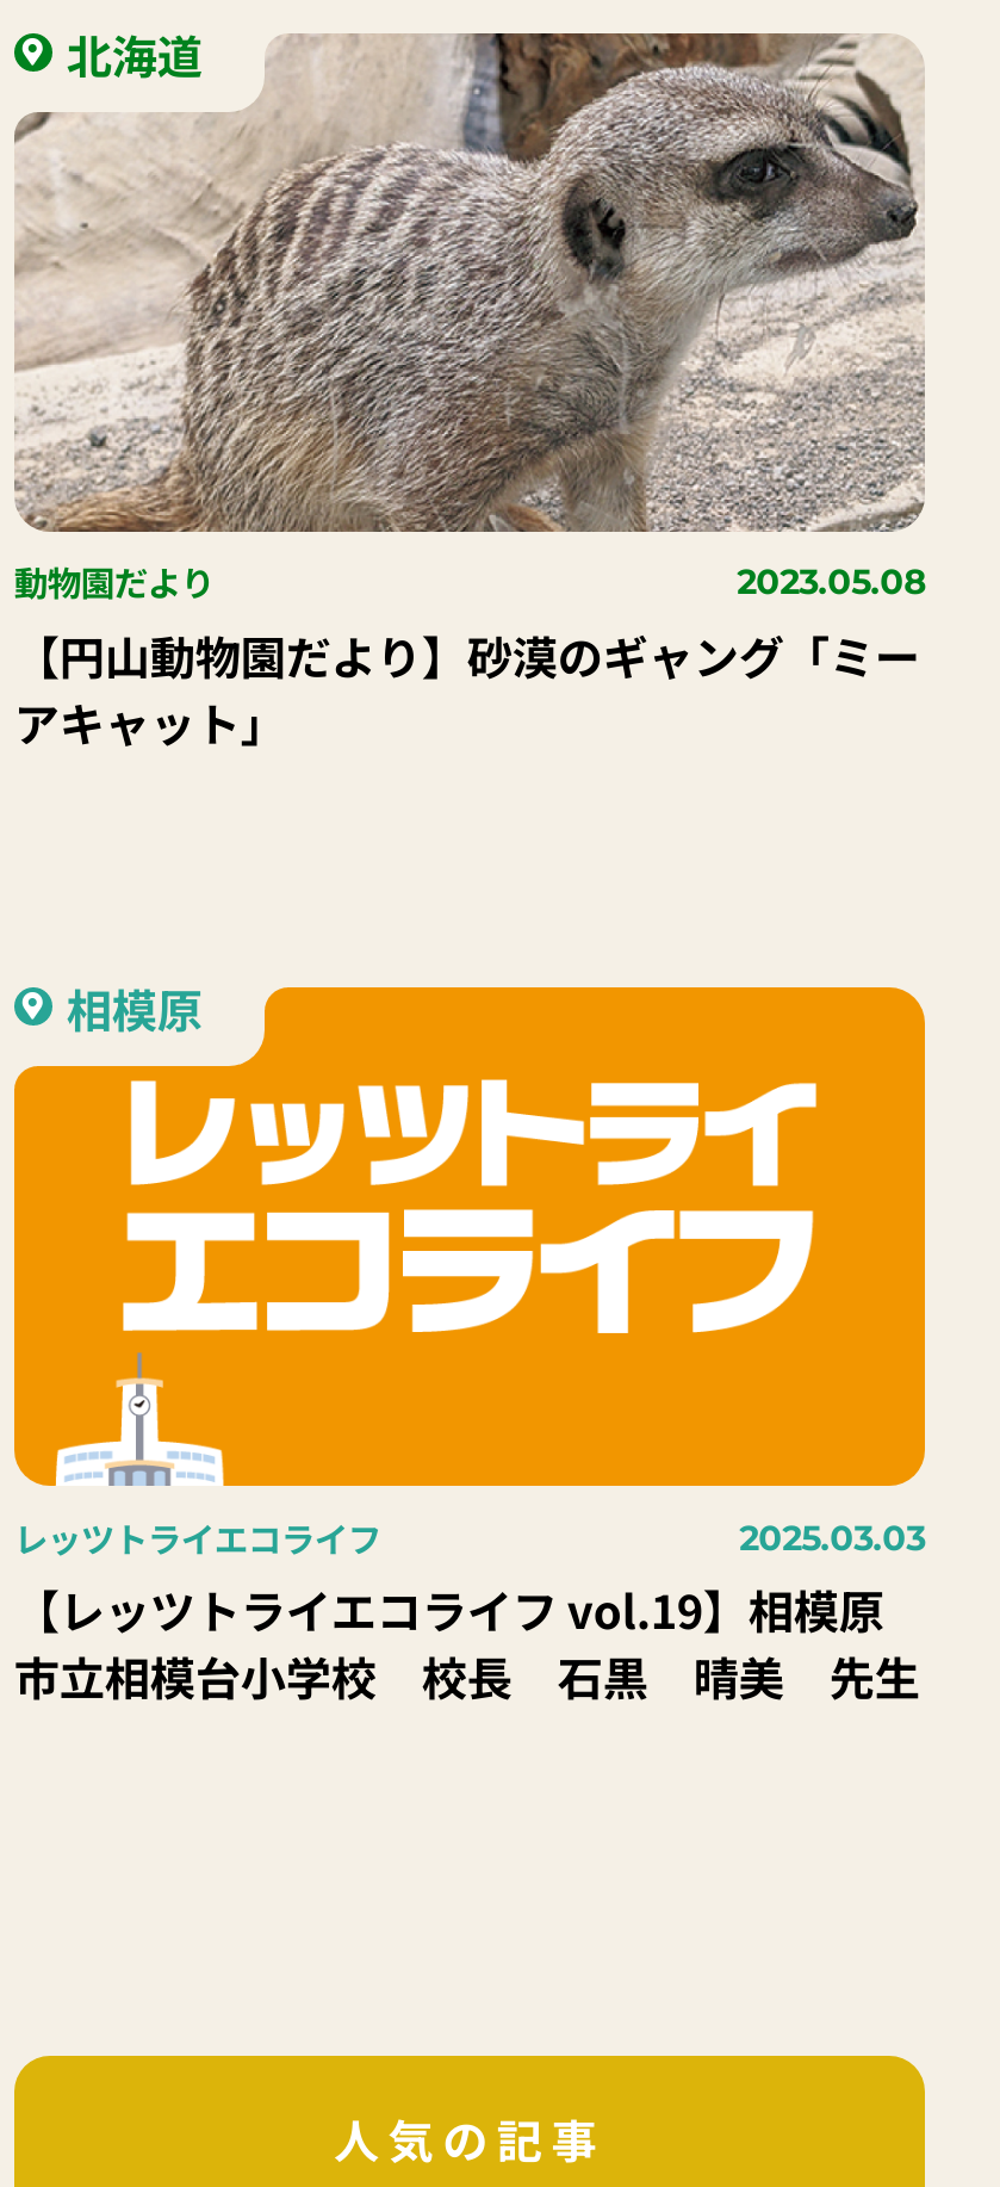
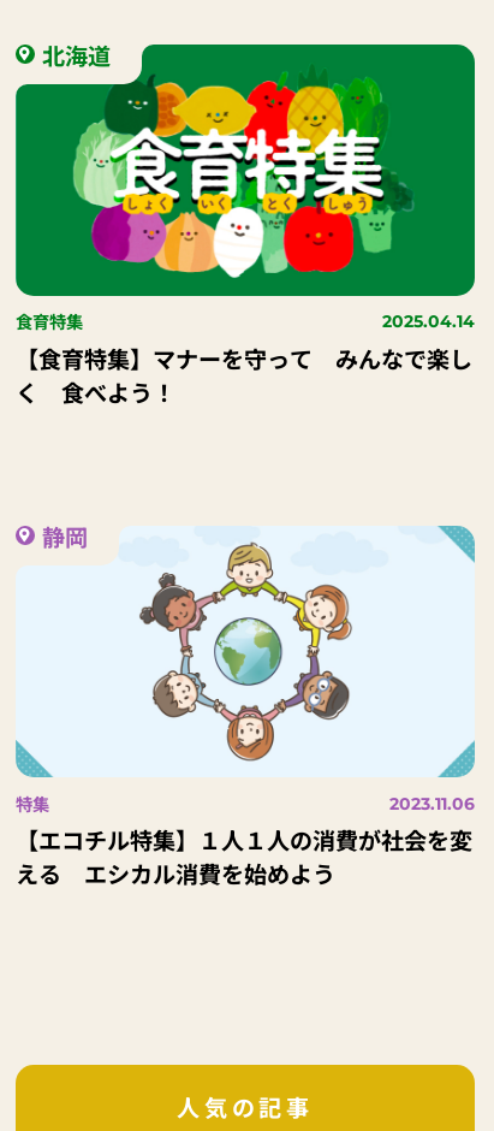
[14,31,925,756] [image] | 動物園だより | 2023.05.08 | 【円山動物園だより】砂漠のギャング「ミー | アキャット」 -> [14,43,476,409] [image] | 食育特集 | 2025.04.14 | 【食育特集】マナーを守って みんなで楽し | く 食べよう！
[12,976,927,1488] [image] | 相模原 -> [14,520,476,778] [image] | 静岡
[14,1511,925,1710] レッツトライエコライフ | 2025.03.03 | 【レッツトライエコライフ vol.19】相模原 | 市立相模台小学校 校長 石黒 晴美 先生 -> [15,790,475,891] 特集 | 2023.11.06 | 【エコチル特集】１人１人の消費が社会を変 | える エシカル消費を始めよう

